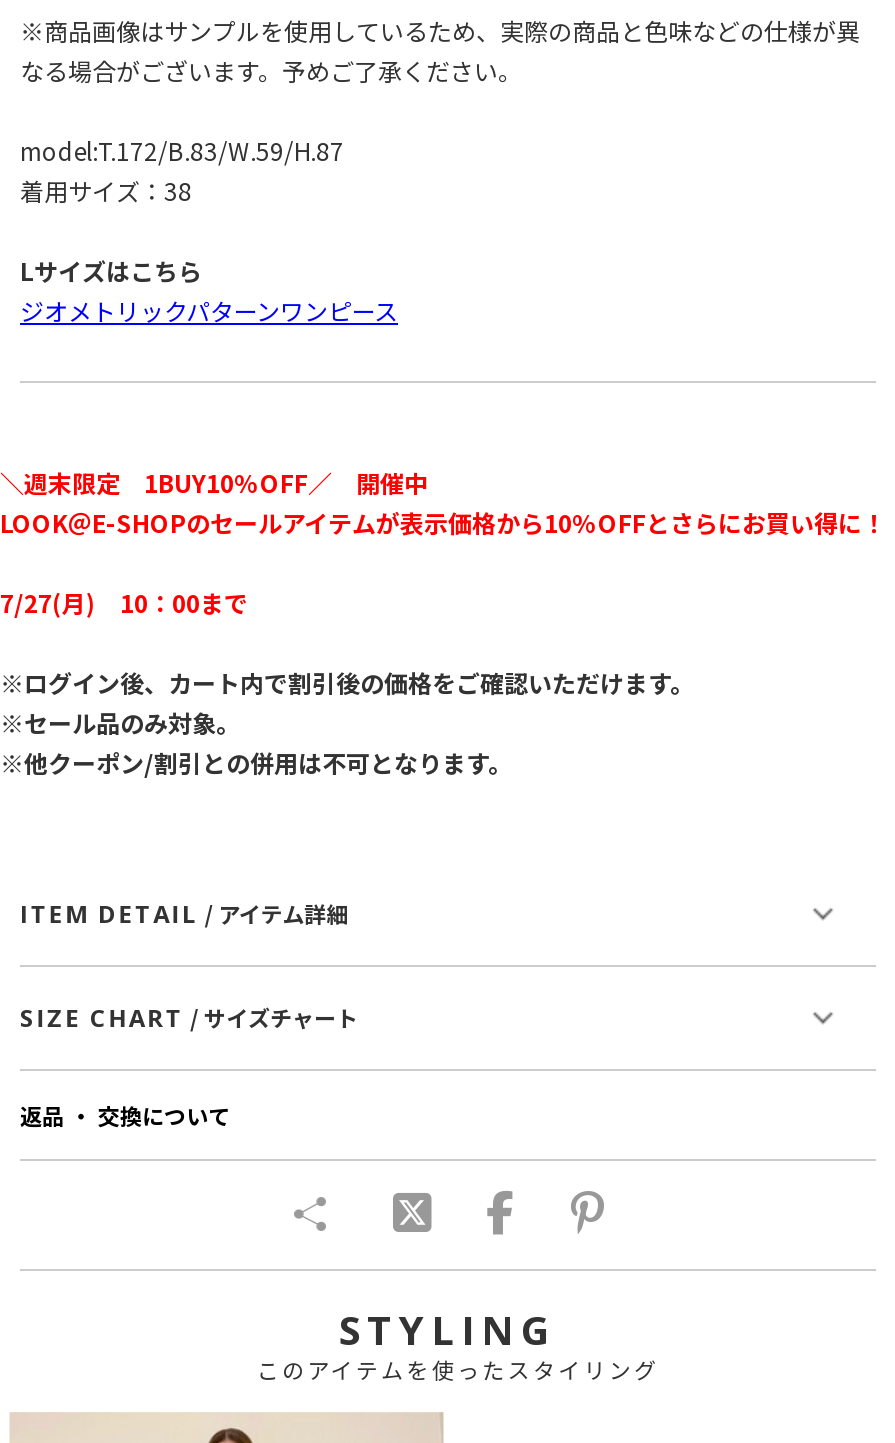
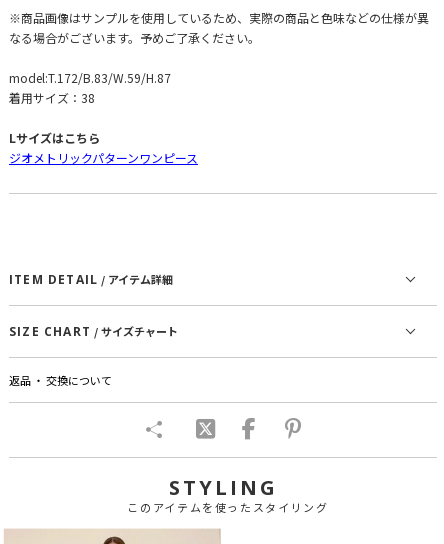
[0,466,886,780] ＼週末限定 1BUY10%OFF／ 開催中 | LOOK＠E-SHOPのセールアイテムが表示価格から10%OFFとさらにお買い得に！ | 7/27(月) 10：00まで | ※ログイン後、カート内で割引後の価格をご確認いただけます。 | ※セール品のみ対象。 | ※他クーポン/割引との併用は不可となります。 -> none

